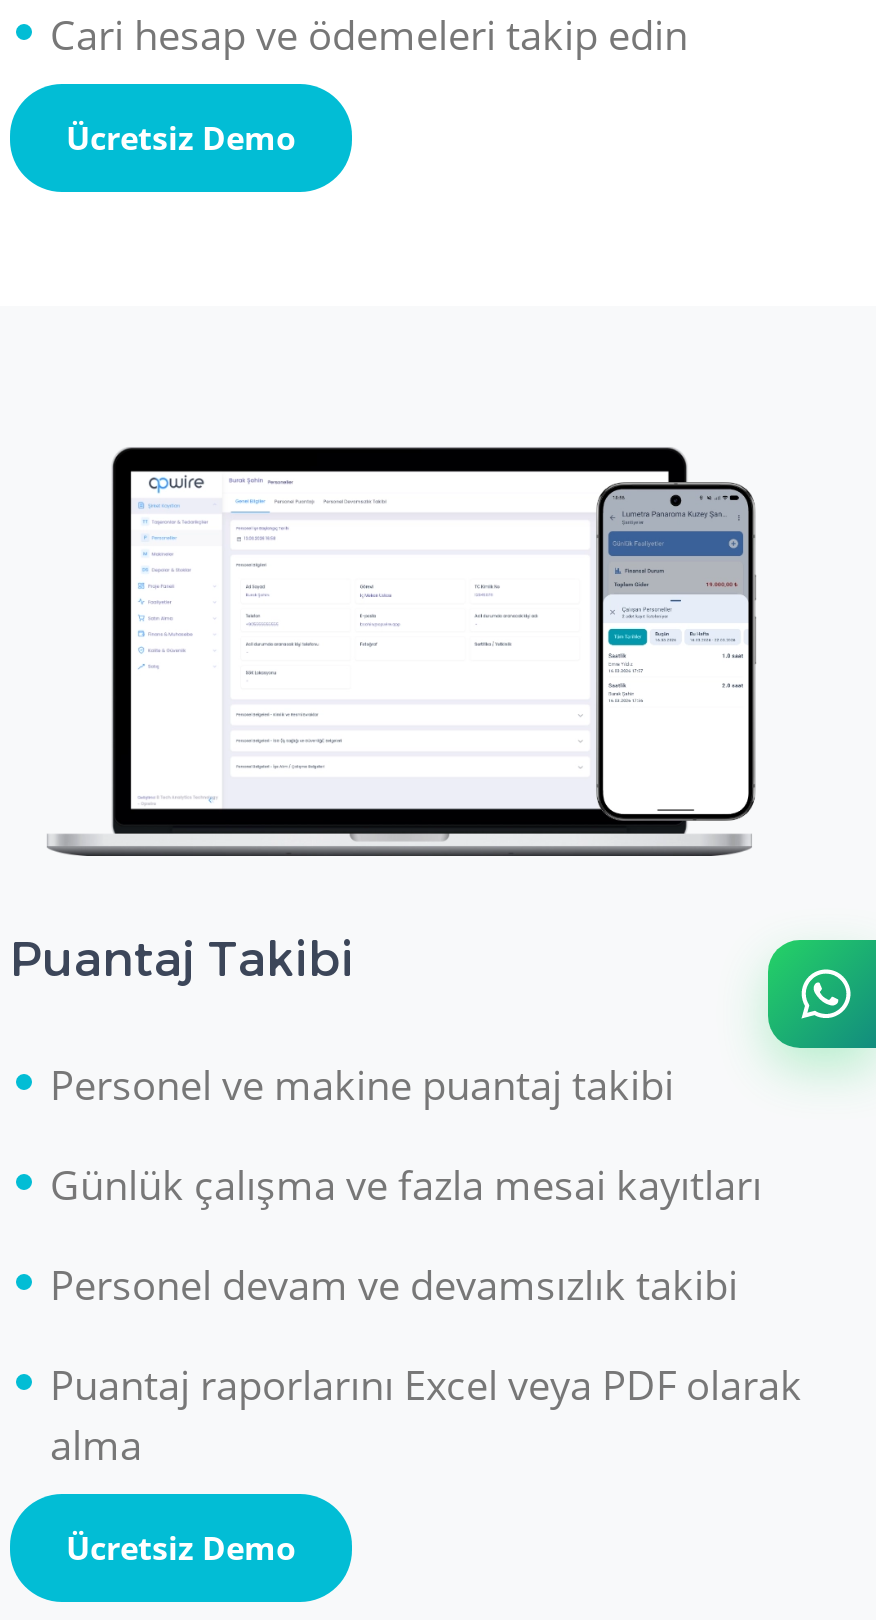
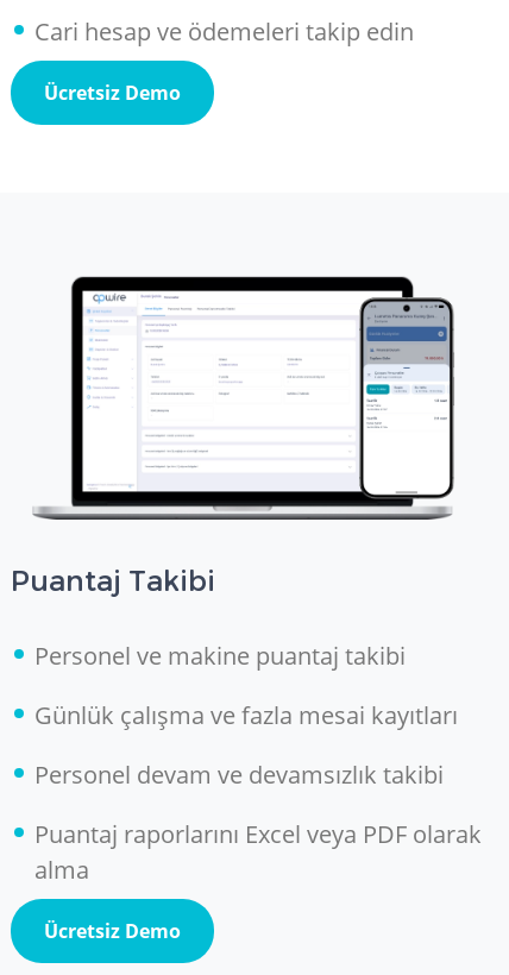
[764,938,870,1068] [image] -> none

